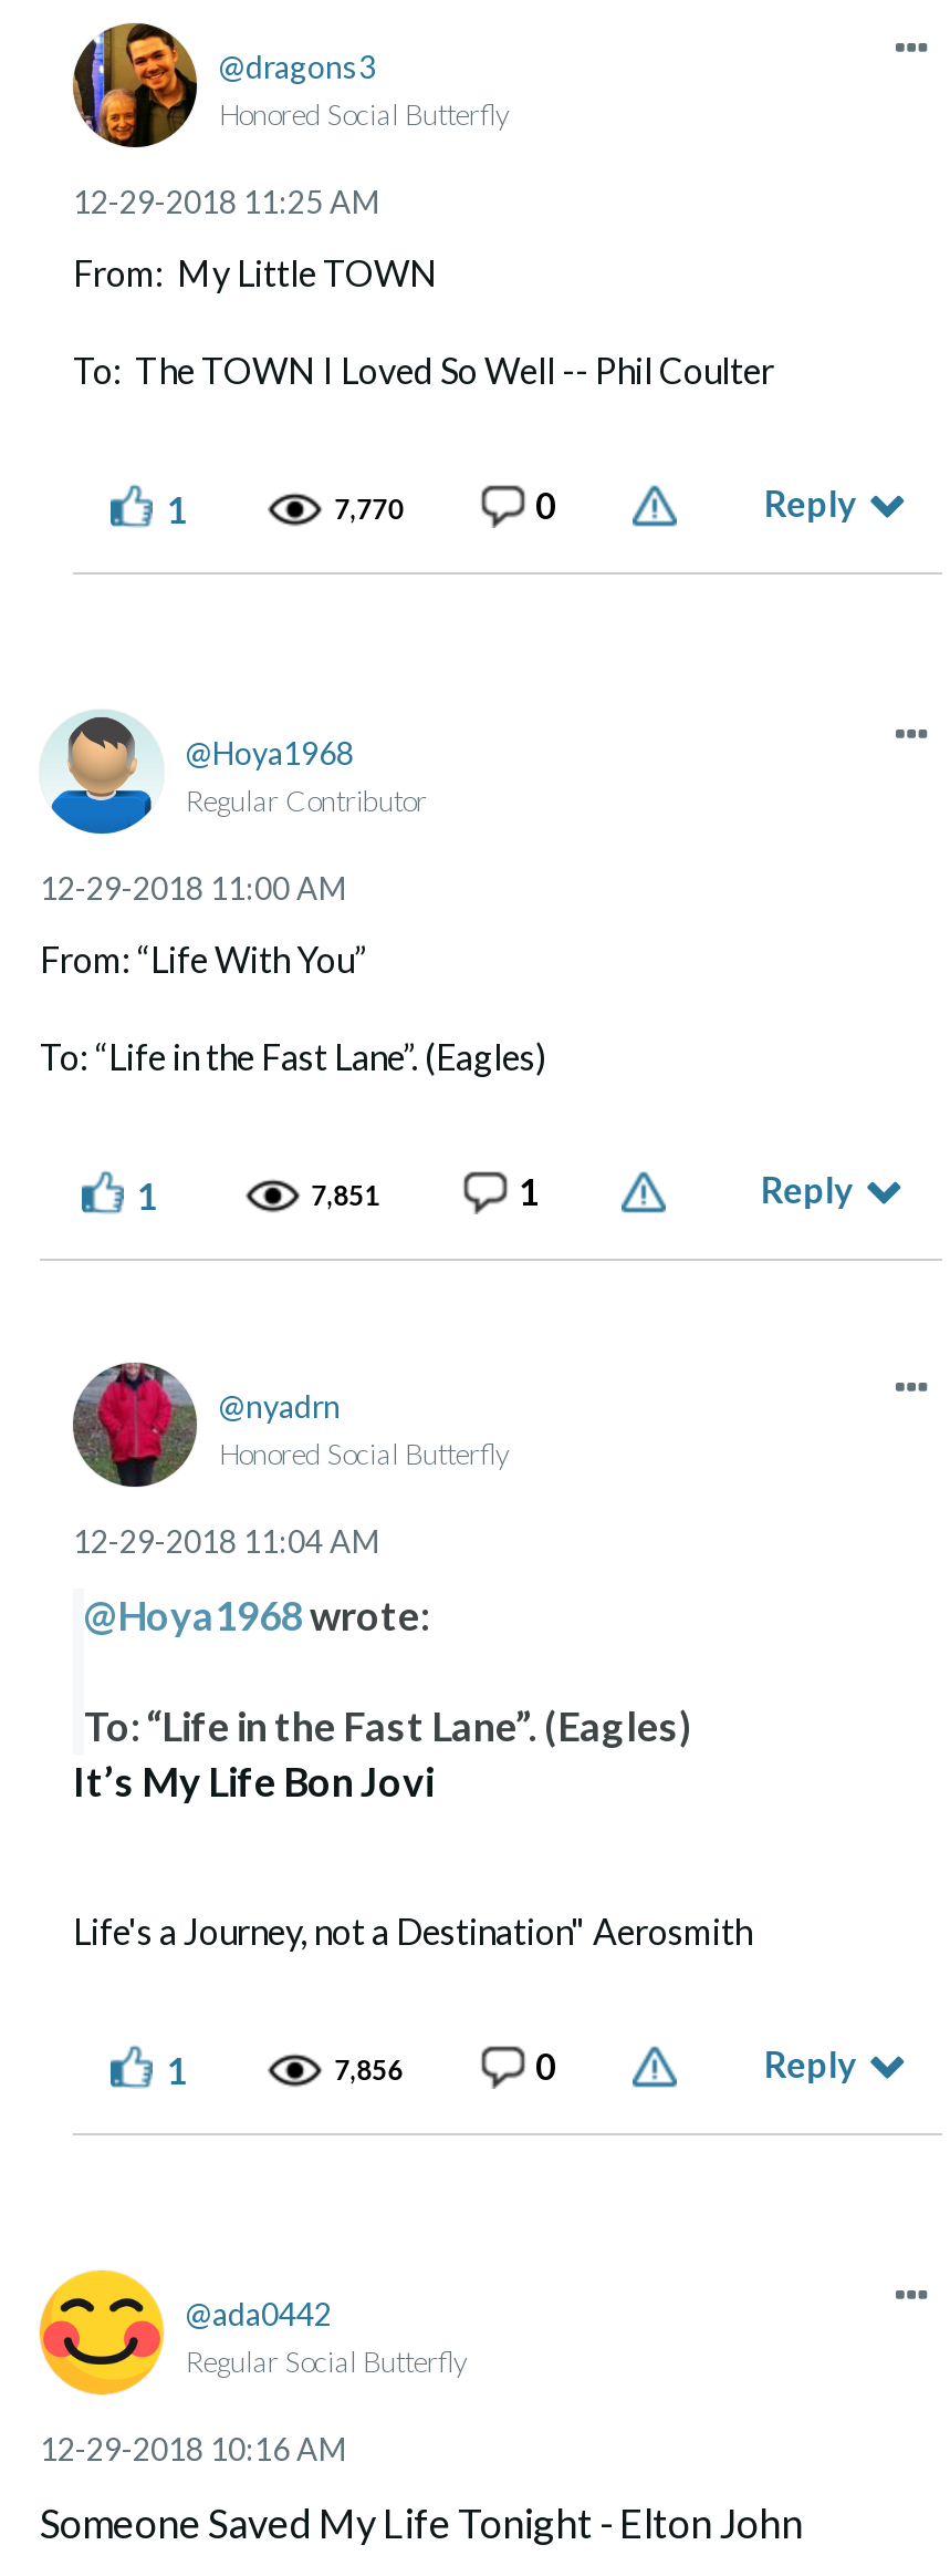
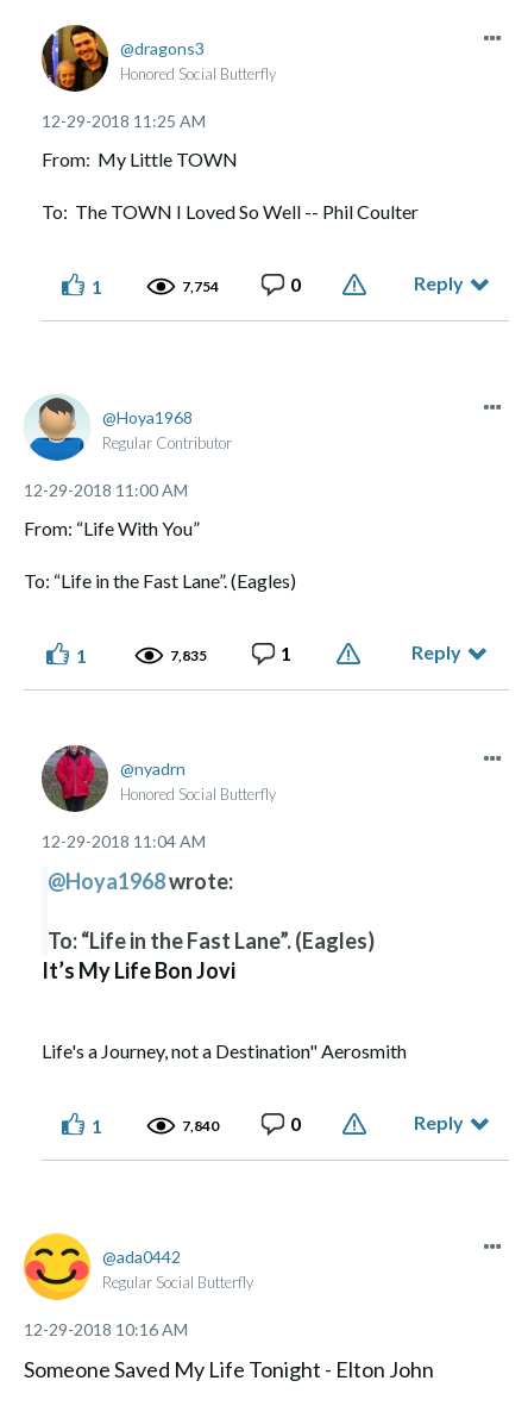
[334,492,403,525] 7,770 -> [182,277,219,295] 7,754
[311,1178,380,1212] 7,851 -> [170,646,207,664] 7,835
[334,2053,403,2086] 7,856 -> [182,1116,219,1134] 7,840

